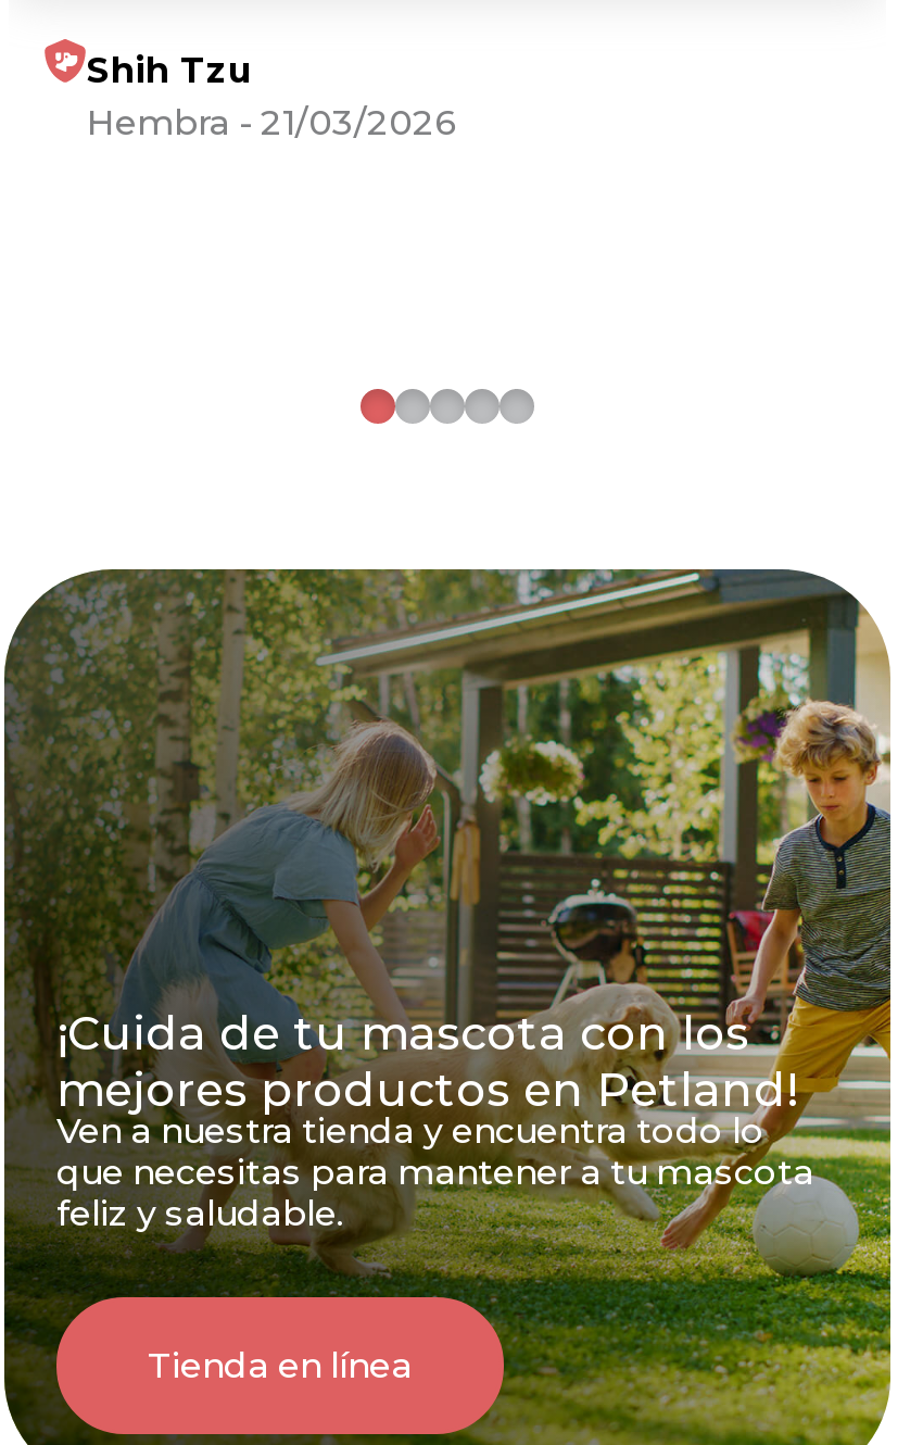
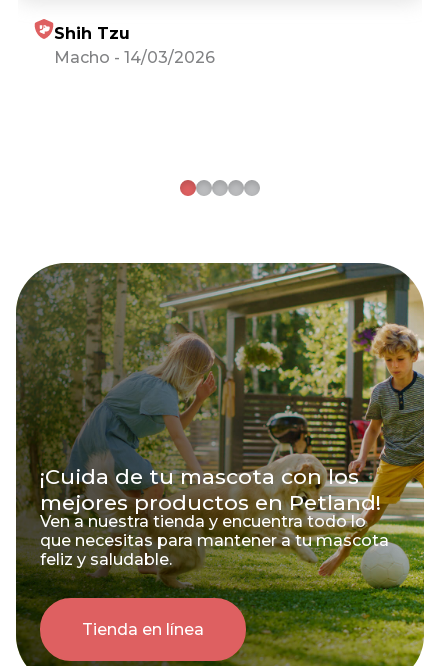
[87,103,456,144] Hembra - 21/03/2026 -> [54,48,215,67] Macho - 14/03/2026

